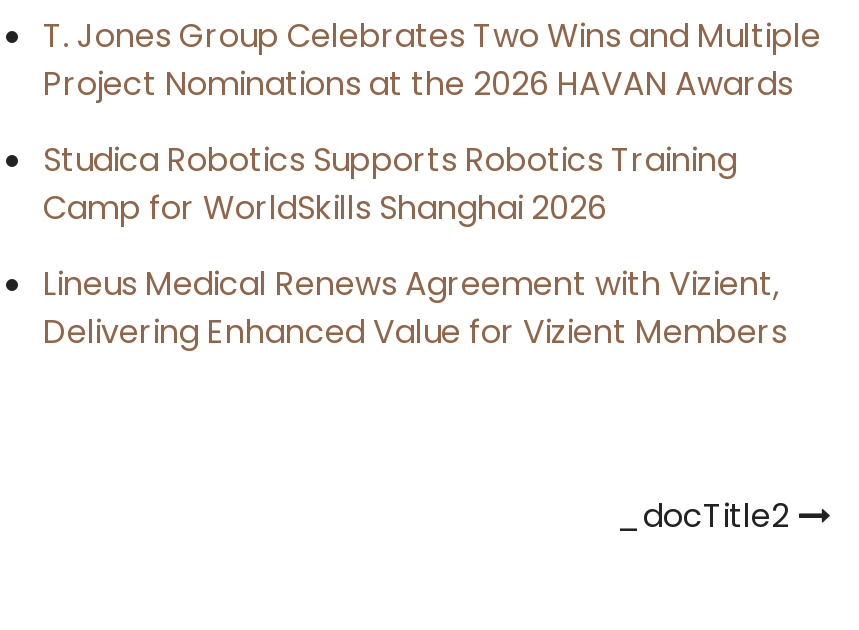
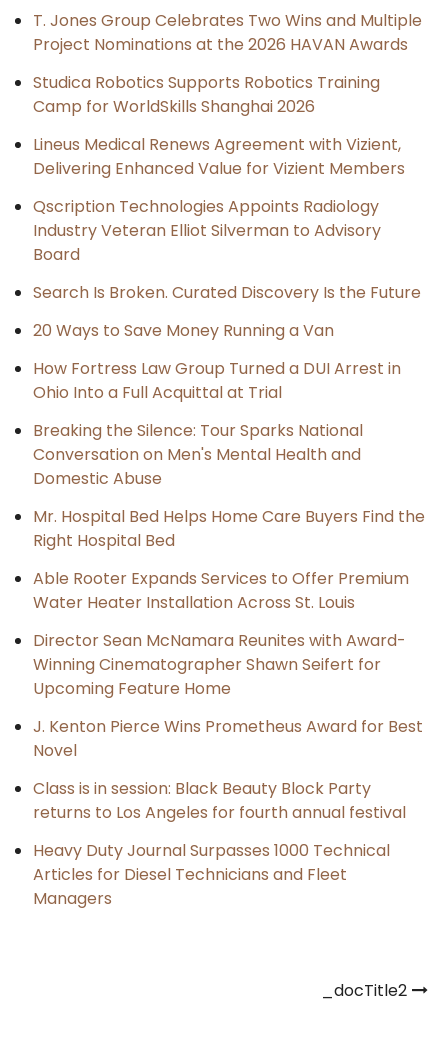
none -> [33,195,425,910] Qscription Technologies Appoints Radiology | Industry Veteran Elliot Silverman to Advisory | Board | Search Is Broken. Curated Discovery Is the Future | 20 Ways to Save Money Running a Van | How Fortress Law Group Turned a DUI Arrest in | Ohio Into a Full Acquittal at Trial | Breaking the Silence: Tour Sparks National | Conversation on Men's Mental Health and | Domestic Abuse | Mr. Hospital Bed Helps Home Care Buyers Find the | Right Hospital Bed | Able Rooter Expands Services to Offer Premium | Water Heater Installation Across St. Louis | Director Sean McNamara Reunites with Award- | Winning Cinematographer Shawn Seifert for | Upcoming Feature Home | J. Kenton Pierce Wins Prometheus Award for Best | Novel | Class is in session: Black Beauty Block Party | returns to Los Angeles for fourth annual festival | Heavy Duty Journal Surpasses 1000 Technical | Articles for Diesel Technicians and Fleet | Managers

